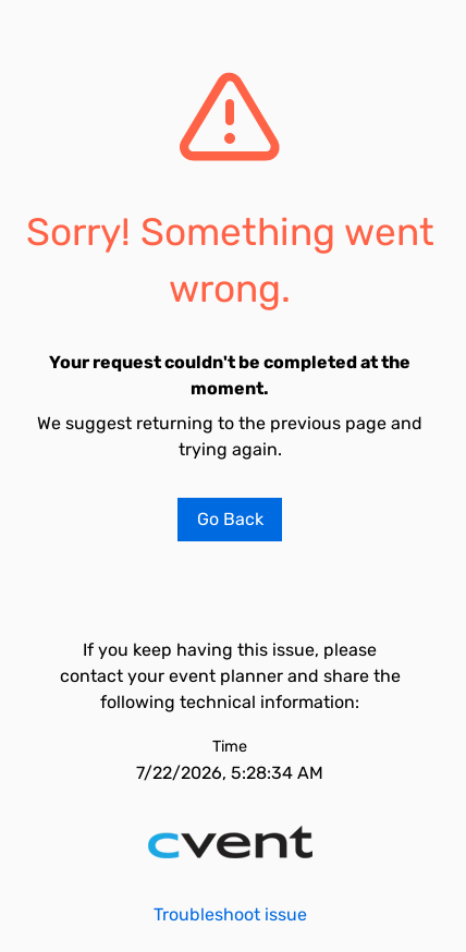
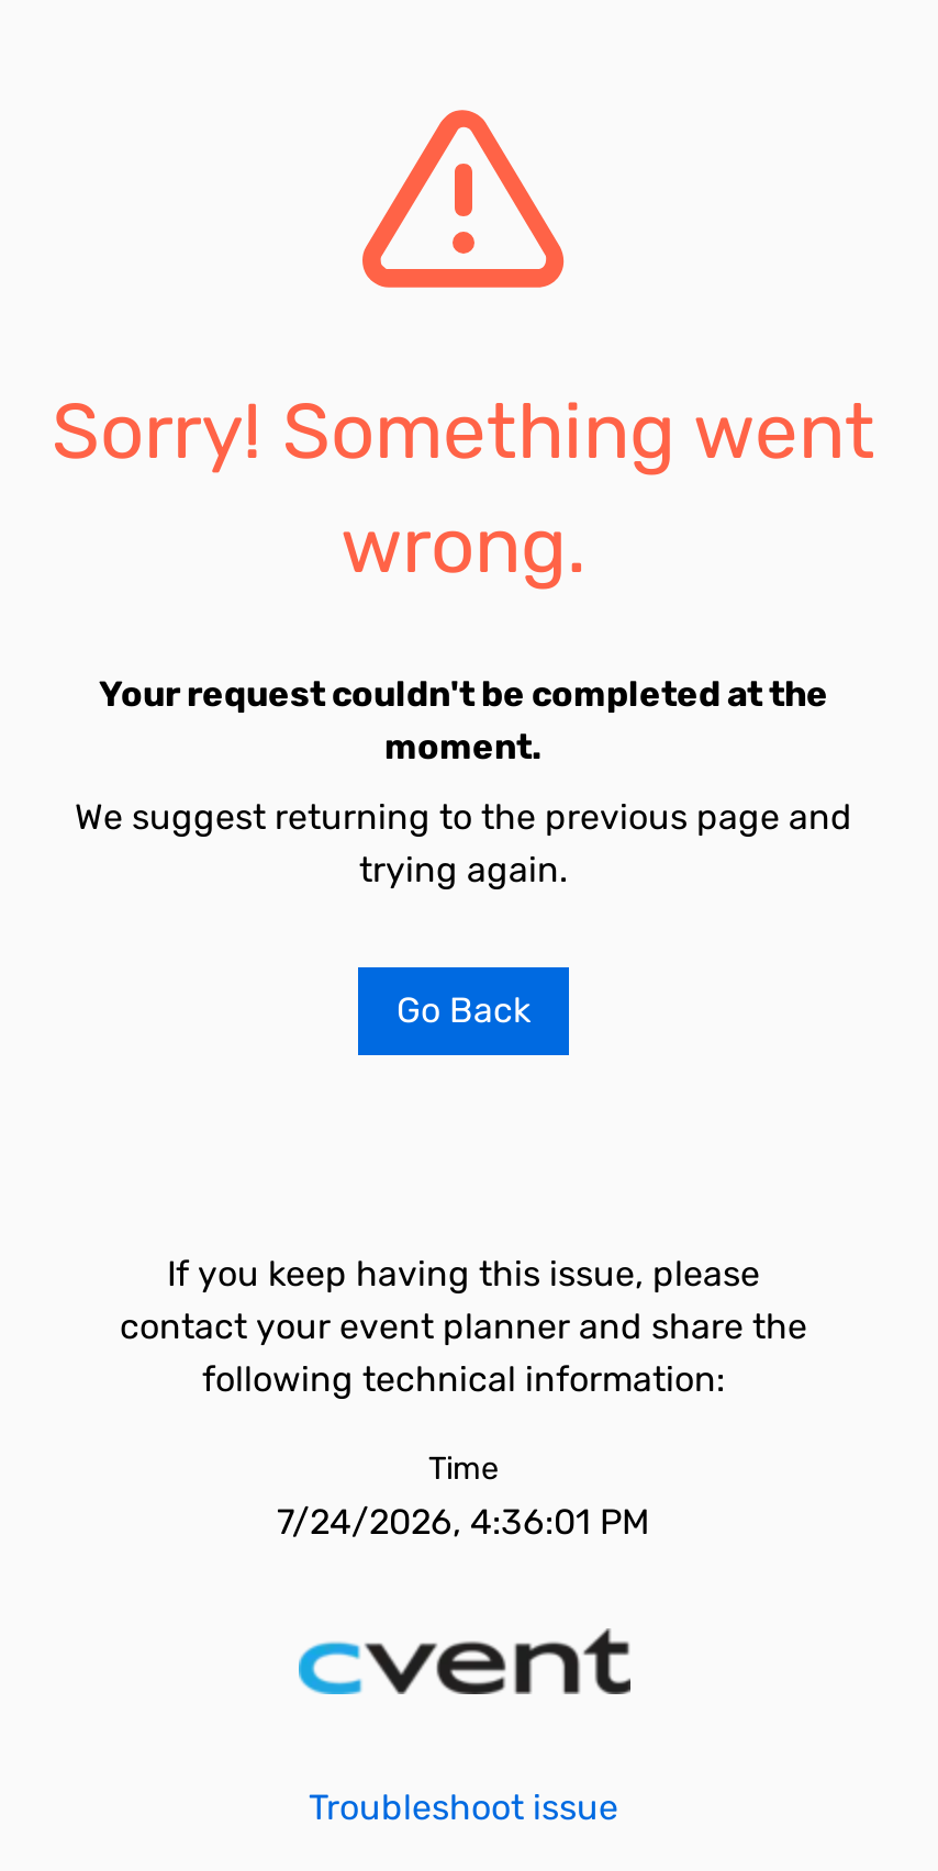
[136,762,323,783] 7/22/2026, 5:28:34 AM -> [277,1501,650,1543] 7/24/2026, 4:36:01 PM

